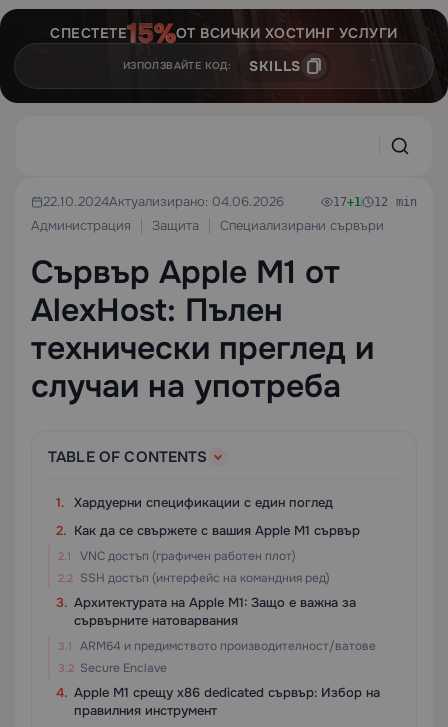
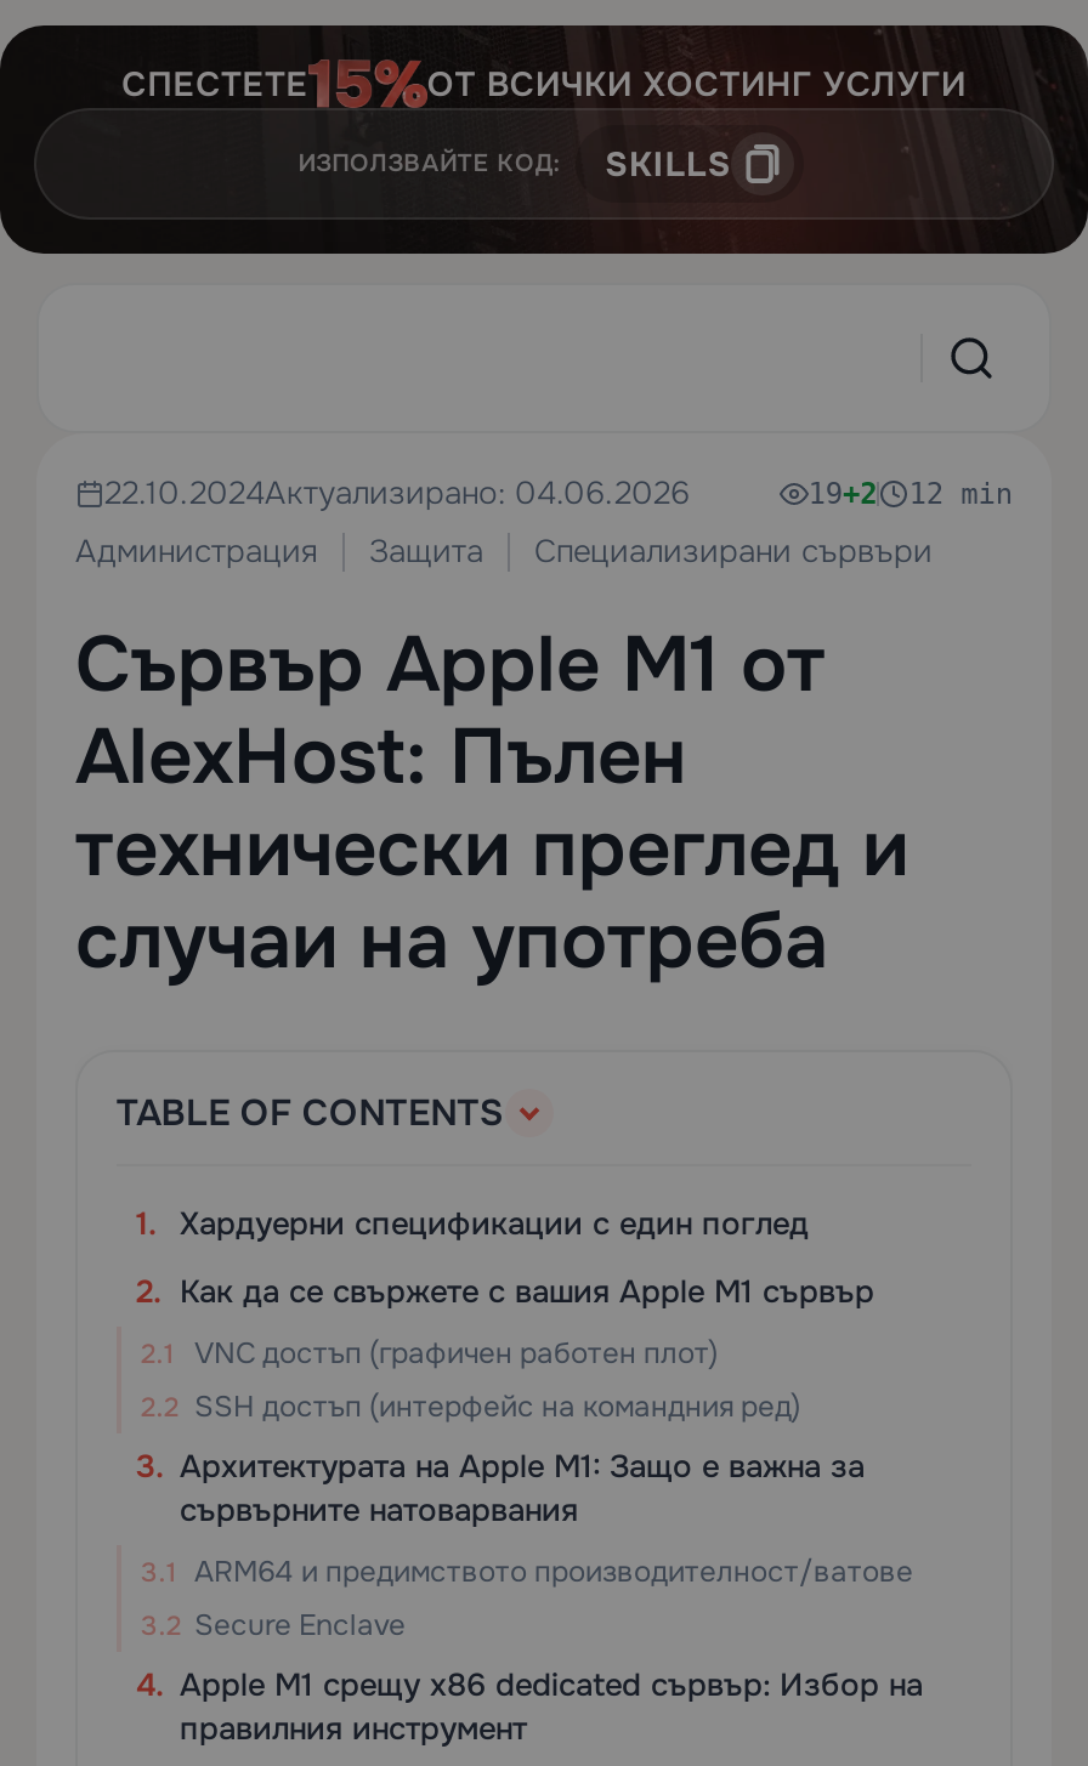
[333,194,417,208] 17+1 12 min -> [808,476,1013,510] 19+2 12 min

